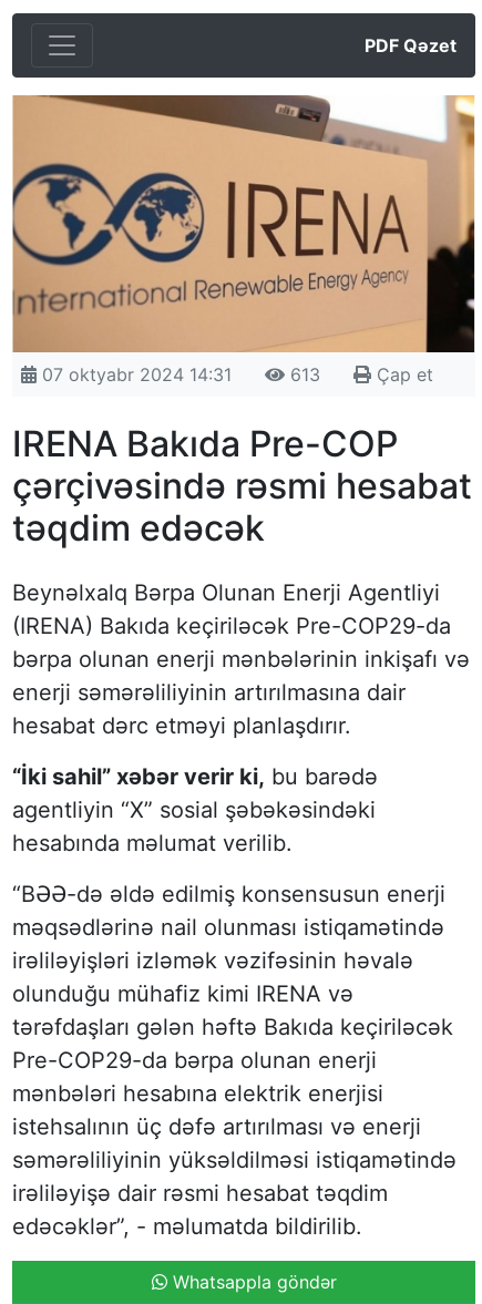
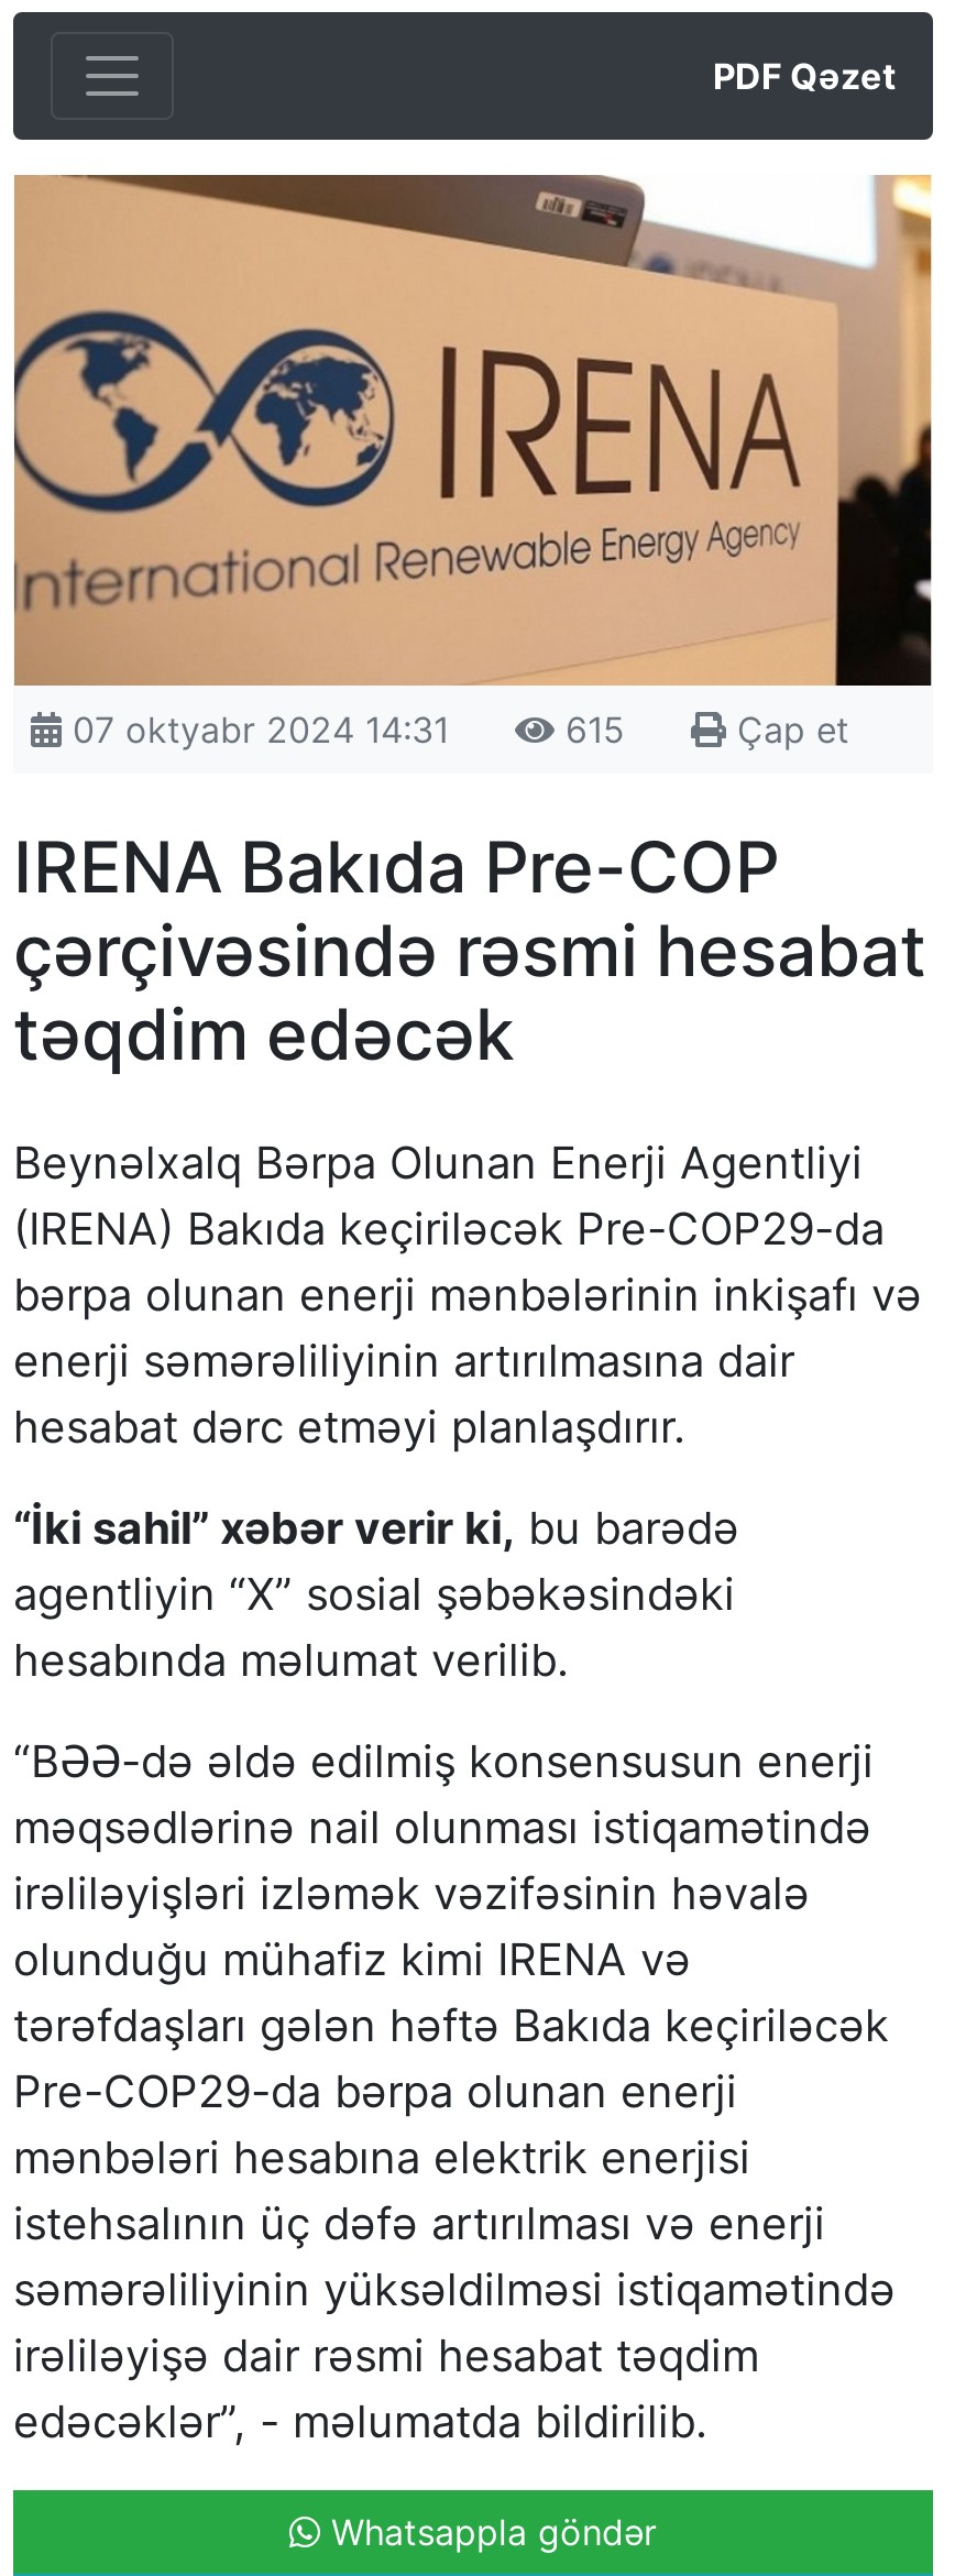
[285,363,320,385] 613 -> [555,707,625,751] 615

